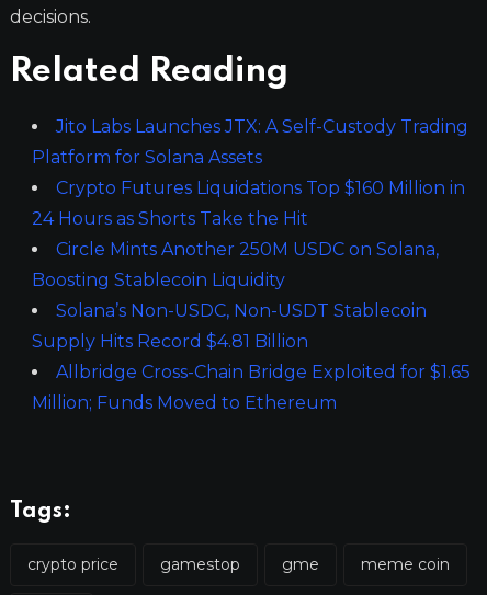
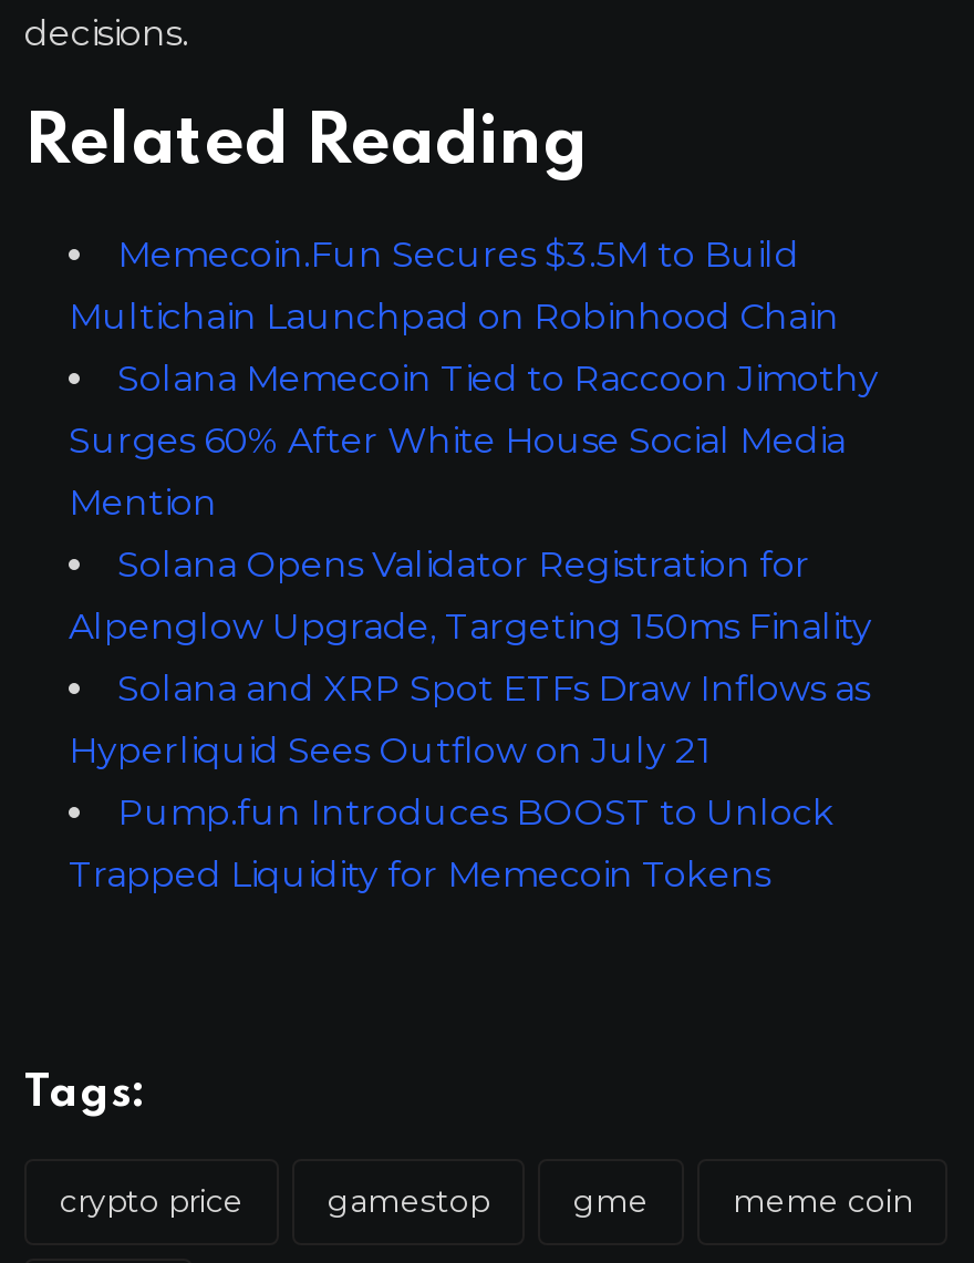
[32,117,471,414] Jito Labs Launches JTX: A Self-Custody Trading | Platform for Solana Assets | Crypto Futures Liquidations Top $160 Million in | 24 Hours as Shorts Take the Hit | Circle Mints Another 250M USDC on Solana, | Boosting Stablecoin Liquidity | Solana’s Non-USDC, Non-USDT Stablecoin | Supply Hits Record $4.81 Billion | Allbridge Cross-Chain Bridge Exploited for $1.65 | Million; Funds Moved to Ethereum -> [69,234,879,896] Memecoin.Fun Secures $3.5M to Build | Multichain Launchpad on Robinhood Chain | Solana Memecoin Tied to Raccoon Jimothy | Surges 60% After White House Social Media | Mention | Solana Opens Validator Registration for | Alpenglow Upgrade, Targeting 150ms Finality | Solana and XRP Spot ETFs Draw Inflows as | Hyperliquid Sees Outflow on July 21 | Pump.fun Introduces BOOST to Unlock | Trapped Liquidity for Memecoin Tokens

